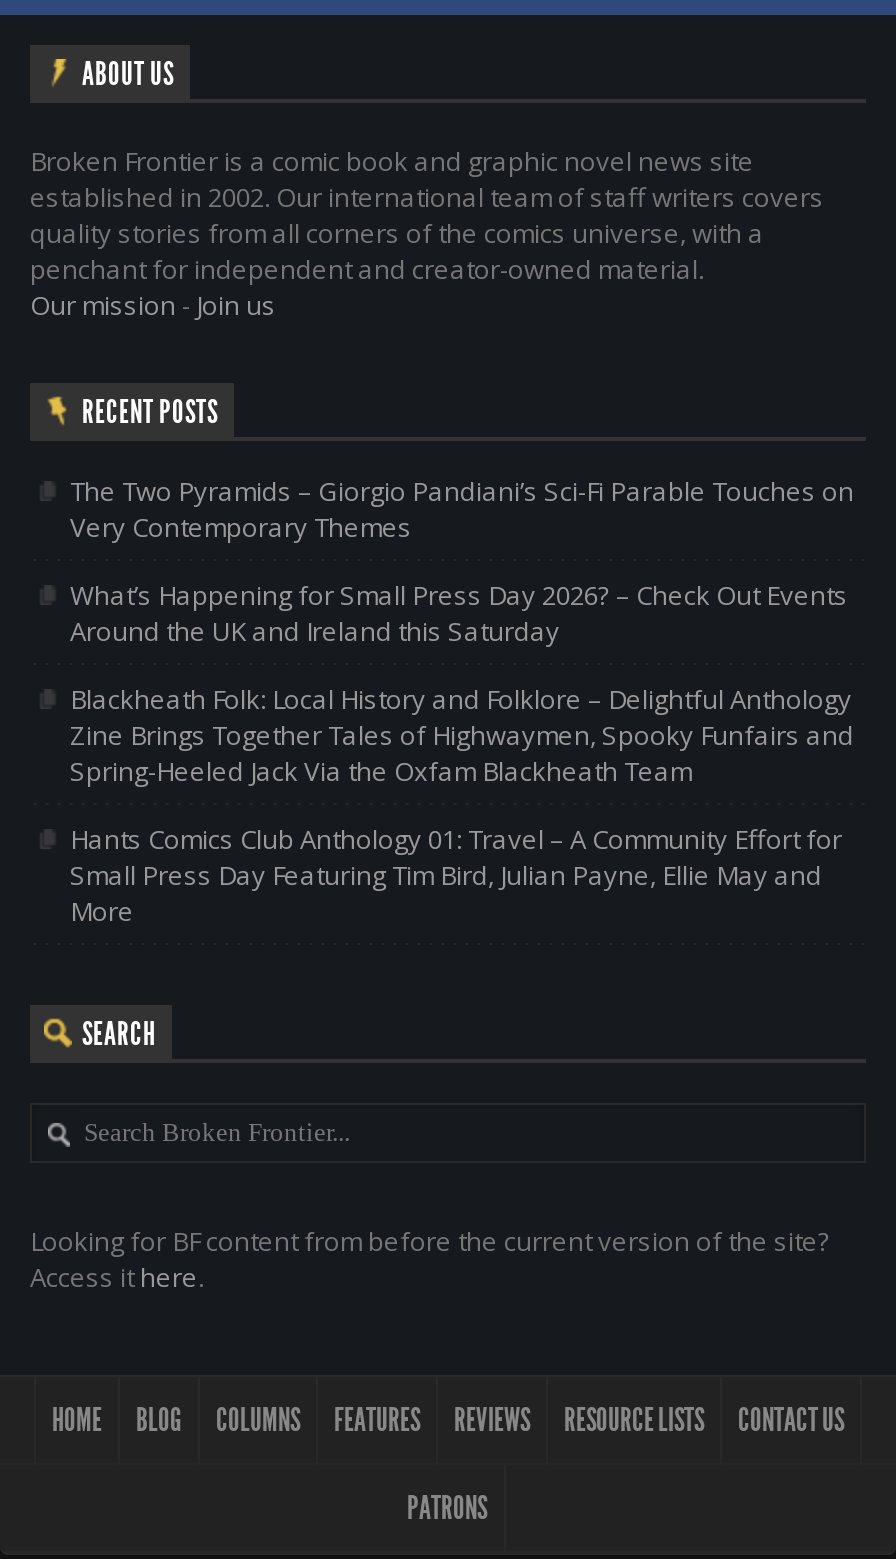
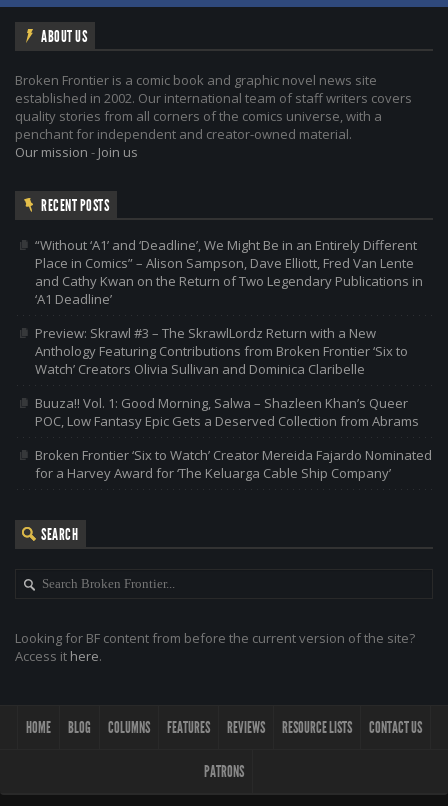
[70,472,854,544] The Two Pyramids – Giorgio Pandiani’s Sci-Fi Parable Touches on | Very Contemporary Themes -> [35,236,423,308] “Without ‘A1’ and ‘Deadline’, We Might Be in an Entirely Different | Place in Comics” – Alison Sampson, Dave Elliott, Fred Van Lente | and Cathy Kwan on the Return of Two Legendary Publications in | ‘A1 Deadline’
[70,576,848,648] What’s Happening for Small Press Day 2026? – Check Out Events | Around the UK and Ireland this Saturday -> [35,324,408,378] Preview: Skrawl #3 – The SkrawlLordz Return with a New | Anthology Featuring Contributions from Broken Frontier ‘Six to | Watch’ Creators Olivia Sullivan and Dominica Claribelle
[70,680,854,788] Blackheath Folk: Local History and Folklore – Delightful Anthology | Zine Brings Together Tales of Highwaymen, Spooky Funfairs and | Spring-Heeled Jack Via the Oxfam Blackheath Team -> [35,394,419,430] Buuza!! Vol. 1: Good Morning, Salwa – Shazleen Khan’s Queer | POC, Low Fantasy Epic Gets a Deserved Collection from Abrams
[70,820,842,928] Hants Comics Club Anthology 01: Travel – A Community Effort for | Small Press Day Featuring Tim Bird, Julian Payne, Ellie May and | More -> [35,446,432,482] Broken Frontier ‘Six to Watch’ Creator Mereida Fajardo Nominated | for a Harvey Award for ‘The Keluarga Cable Ship Company’

